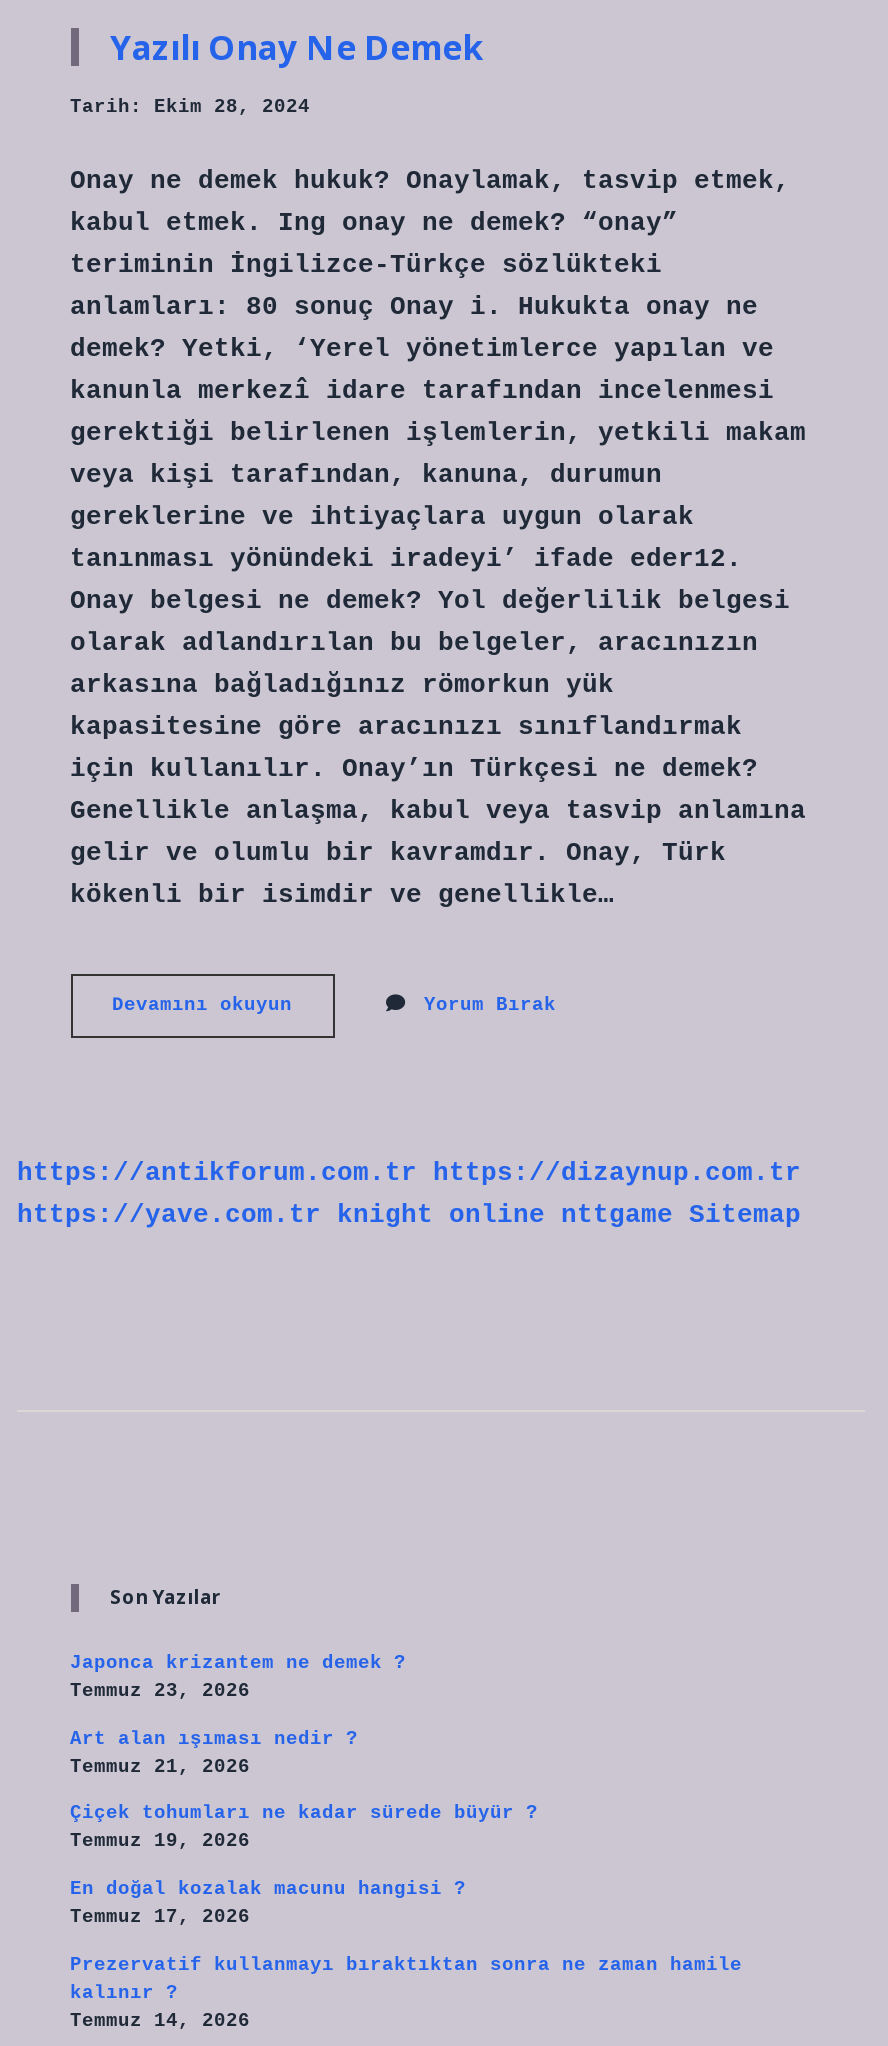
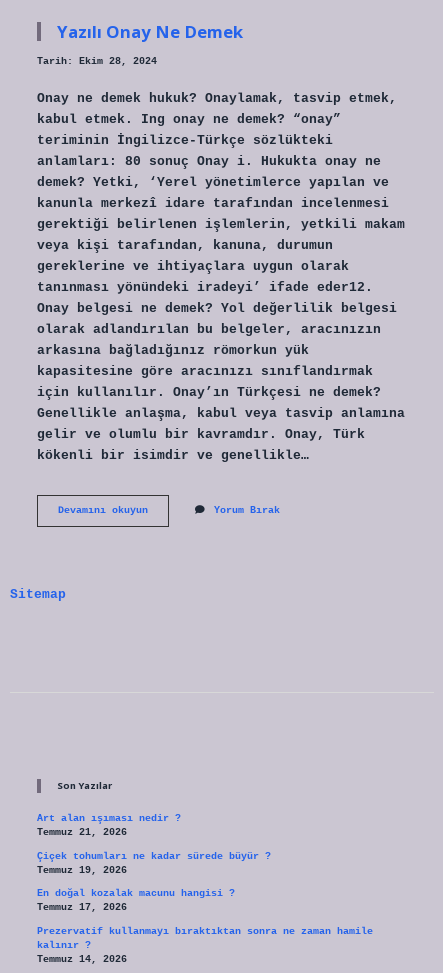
[17,1159,801,1231] https://antikforum.com.tr https://dizaynup.com.tr | https://yave.com.tr knight online nttgame Sitemap -> [10,587,66,602] Sitemap
[70,1653,406,1703] Japonca krizantem ne demek ? | Temmuz 23, 2026 -> none

